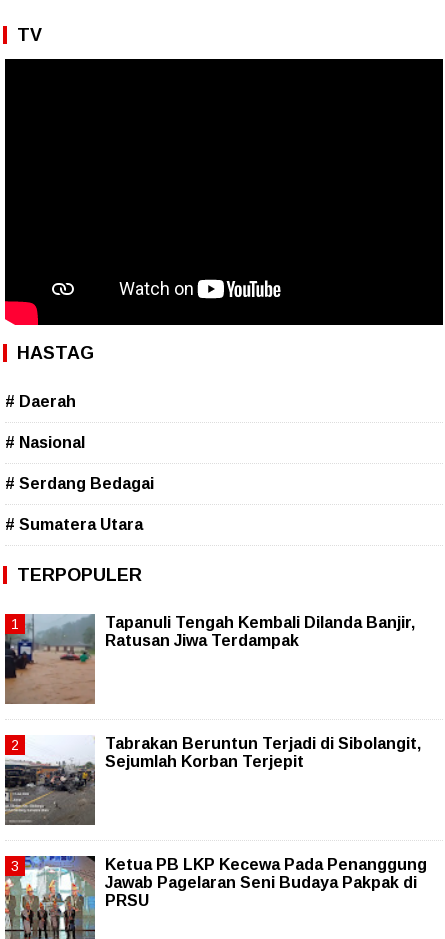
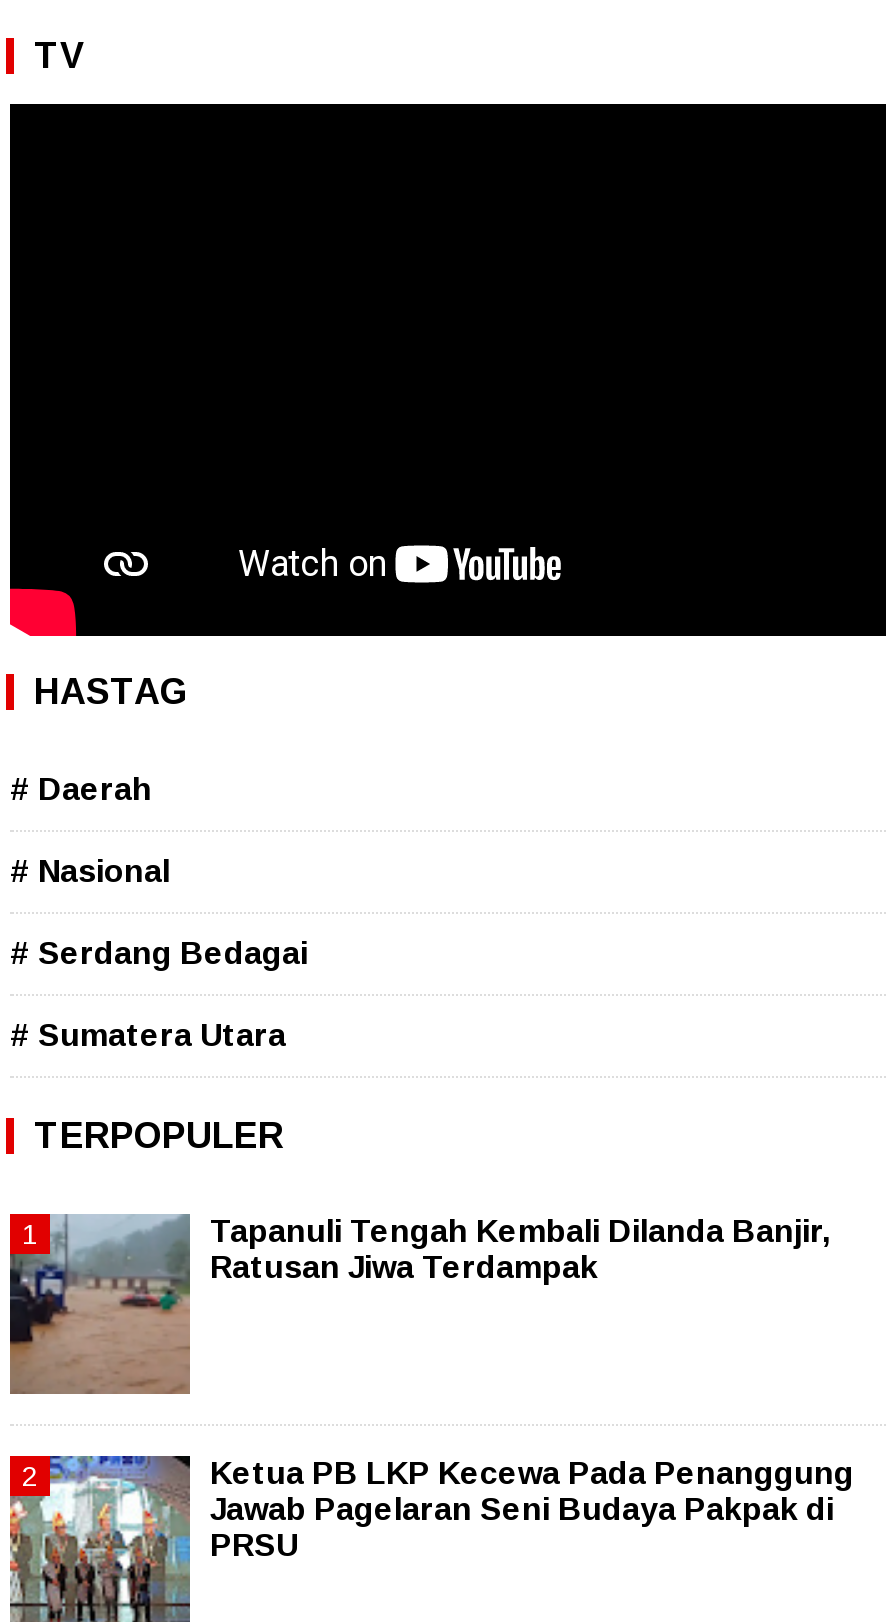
[5,735,421,825] [image] | Tabrakan Beruntun Terjadi di Sibolangit, | Sejumlah Korban Terjepit -> none

